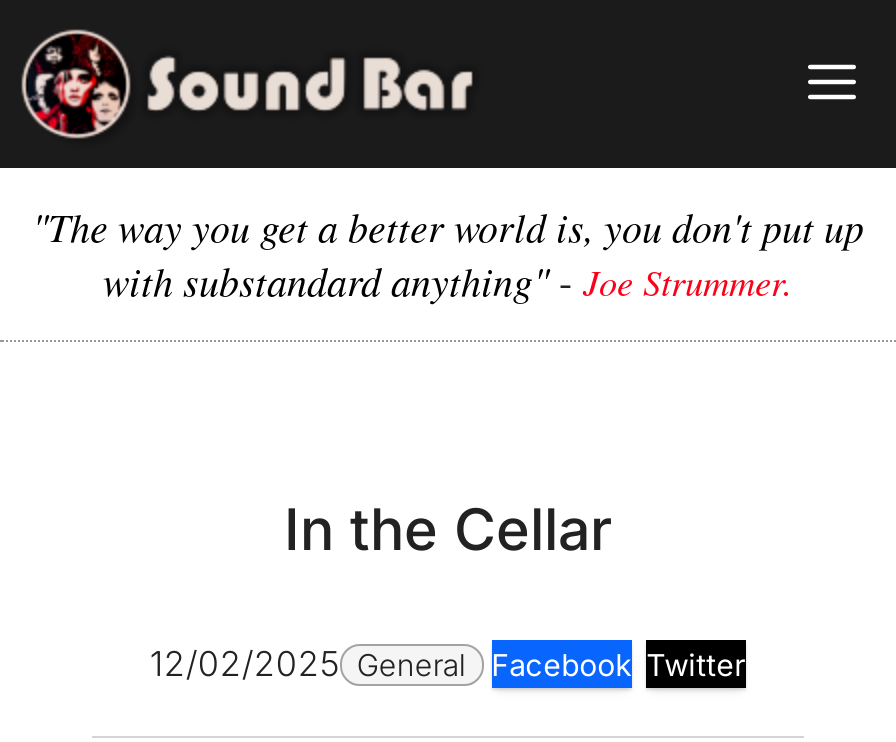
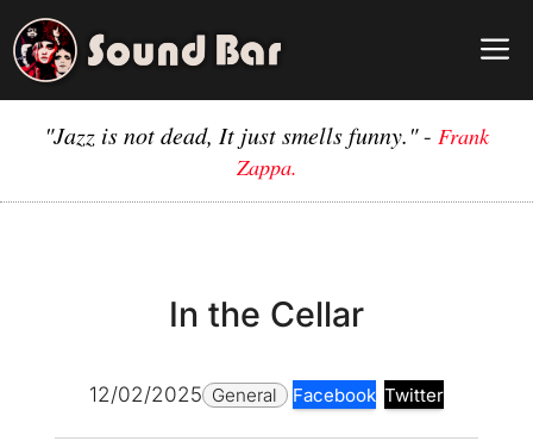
[32,200,864,308] "The way you get a better world is, you don't put up | with substandard anything" - Joe Strummer. -> [44,119,489,181] "Jazz is not dead, It just smells funny." - Frank | Zappa.

